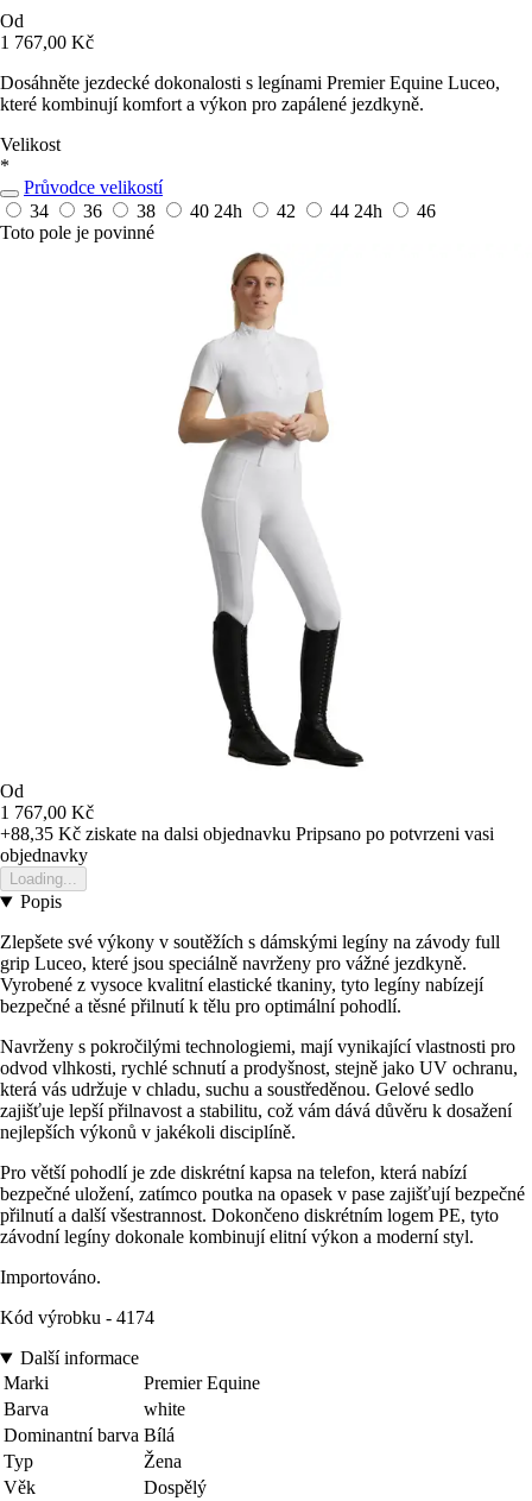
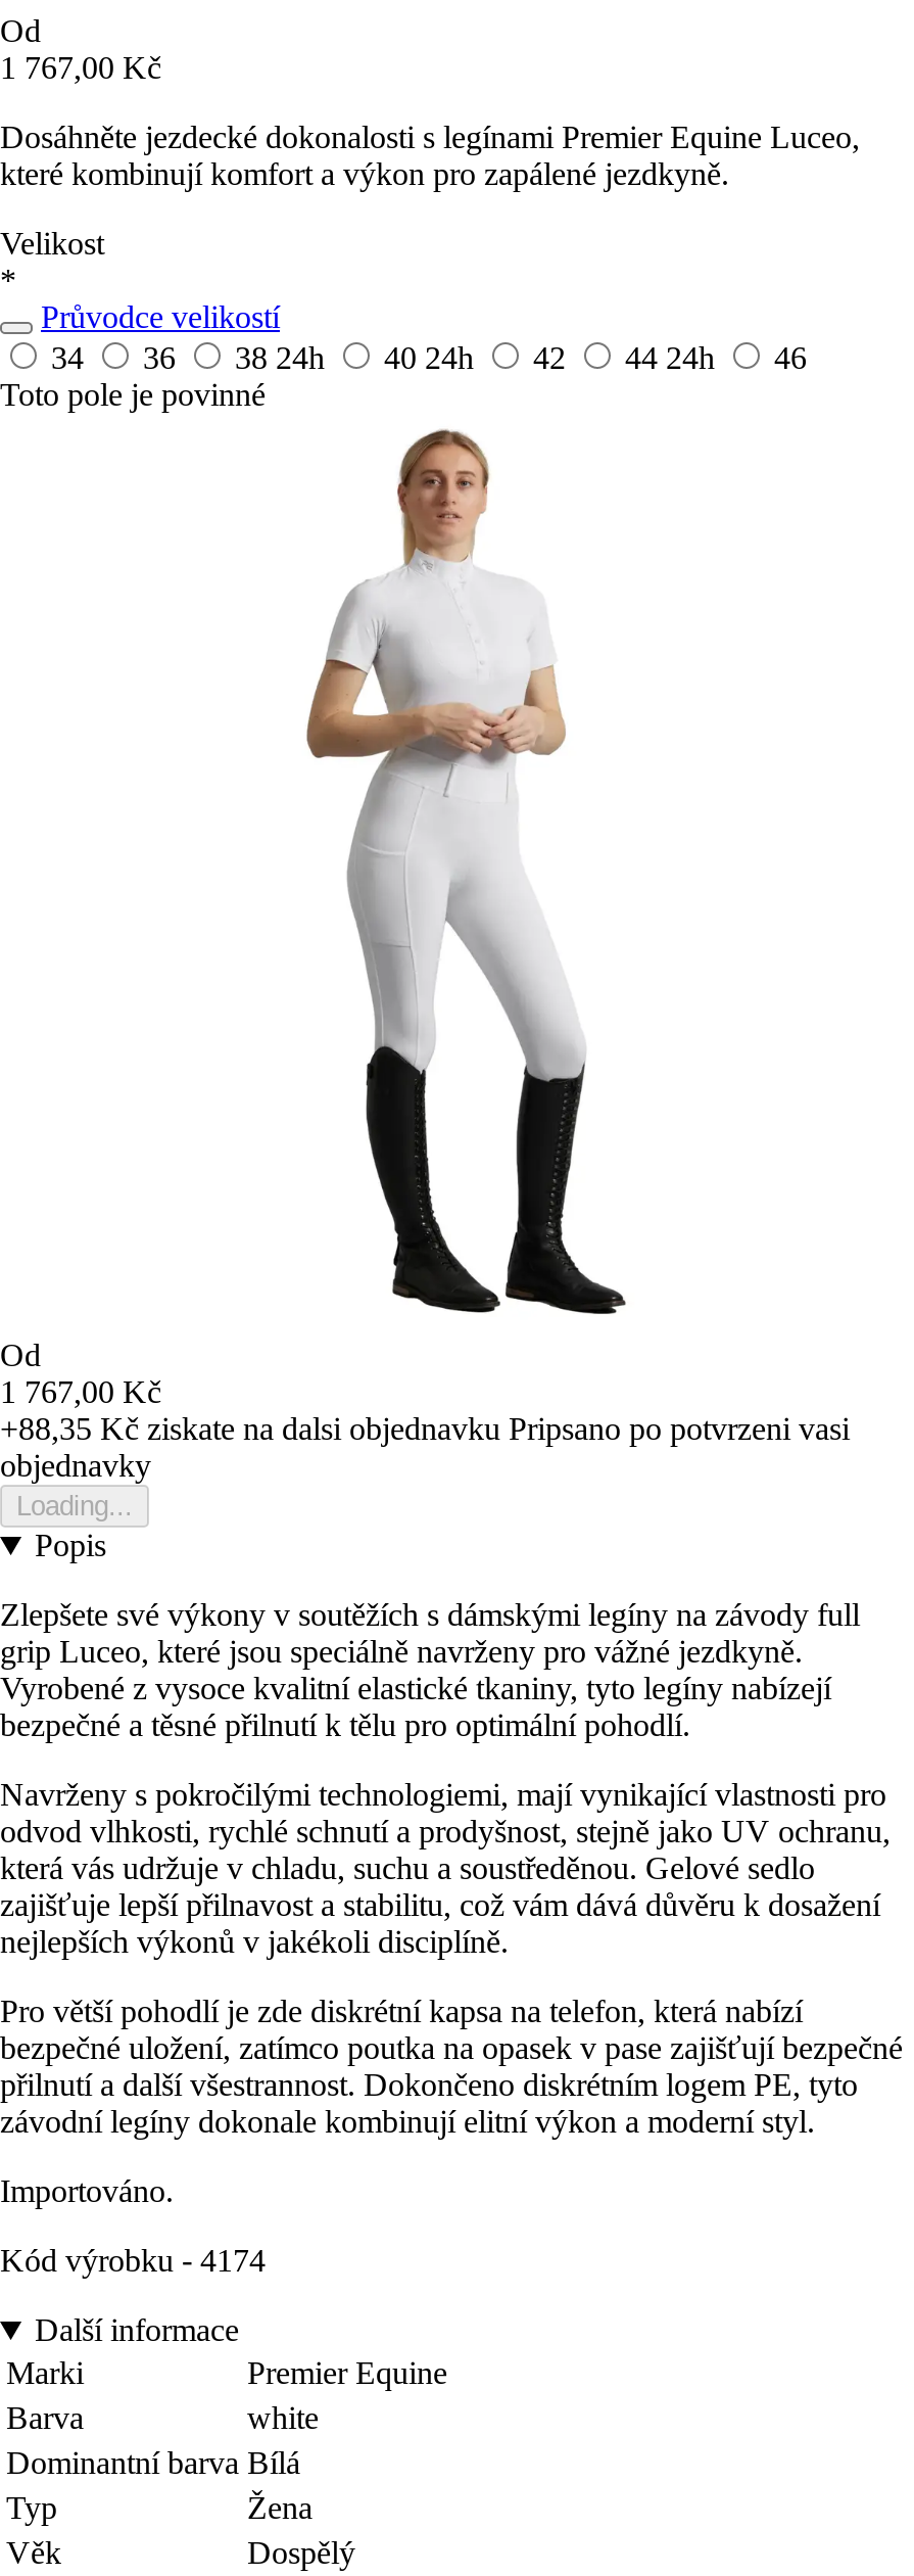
[30,201,436,221] 34 36 38 40 24h 42 44 24h 46 -> [51,341,807,376] 34 36 38 24h 40 24h 42 44 24h 46

